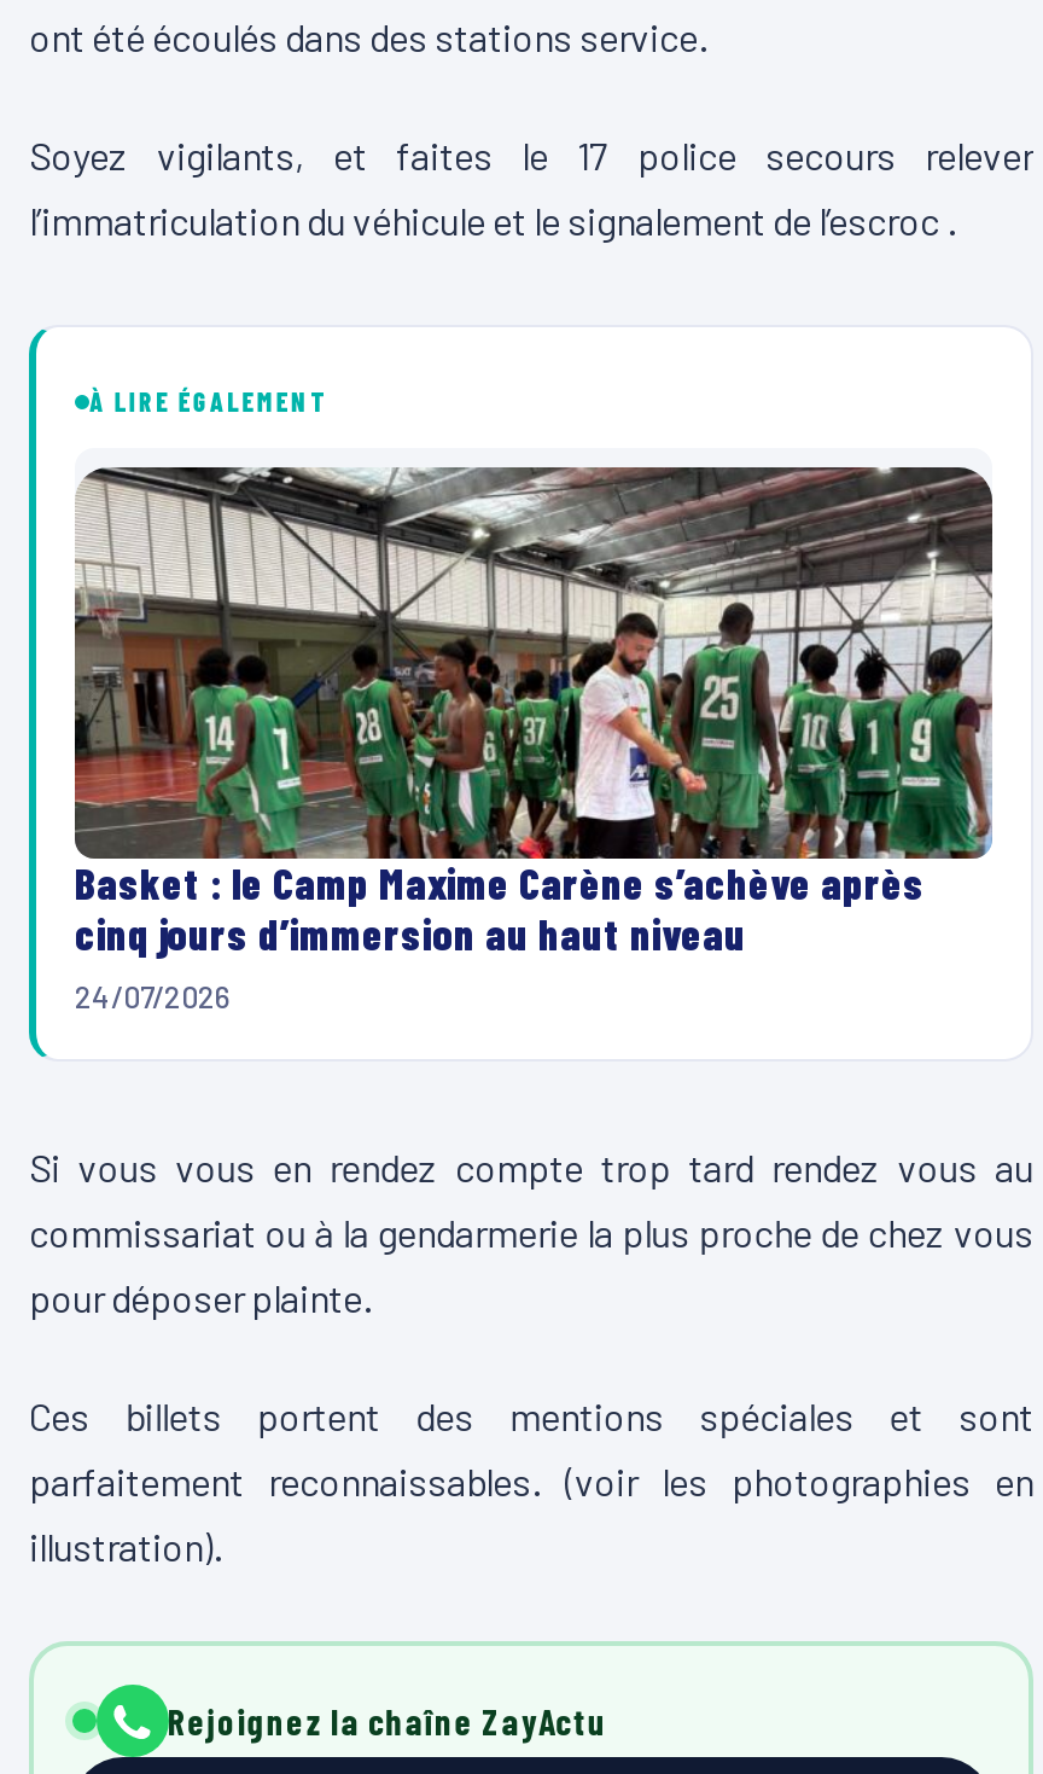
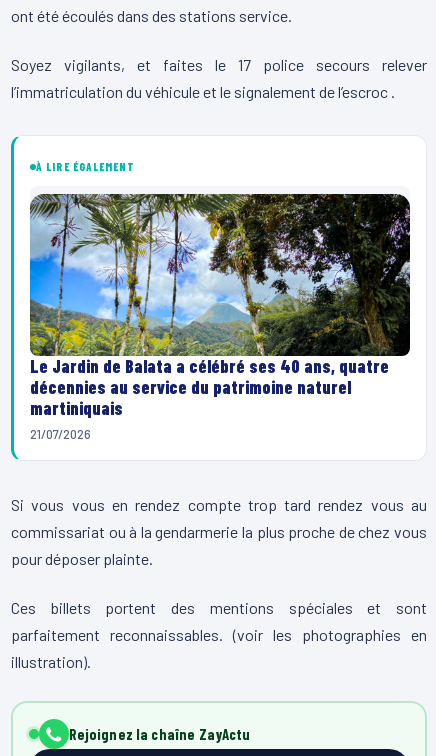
[72,467,995,1016] [image] | Basket : le Camp Maxime Carène s’achève après | cinq jours d’immersion au haut niveau | 24/07/2026 -> [29,193,411,442] [image] | Le Jardin de Balata a célébré ses 40 ans, quatre | décennies au service du patrimoine naturel | martiniquais | 21/07/2026

